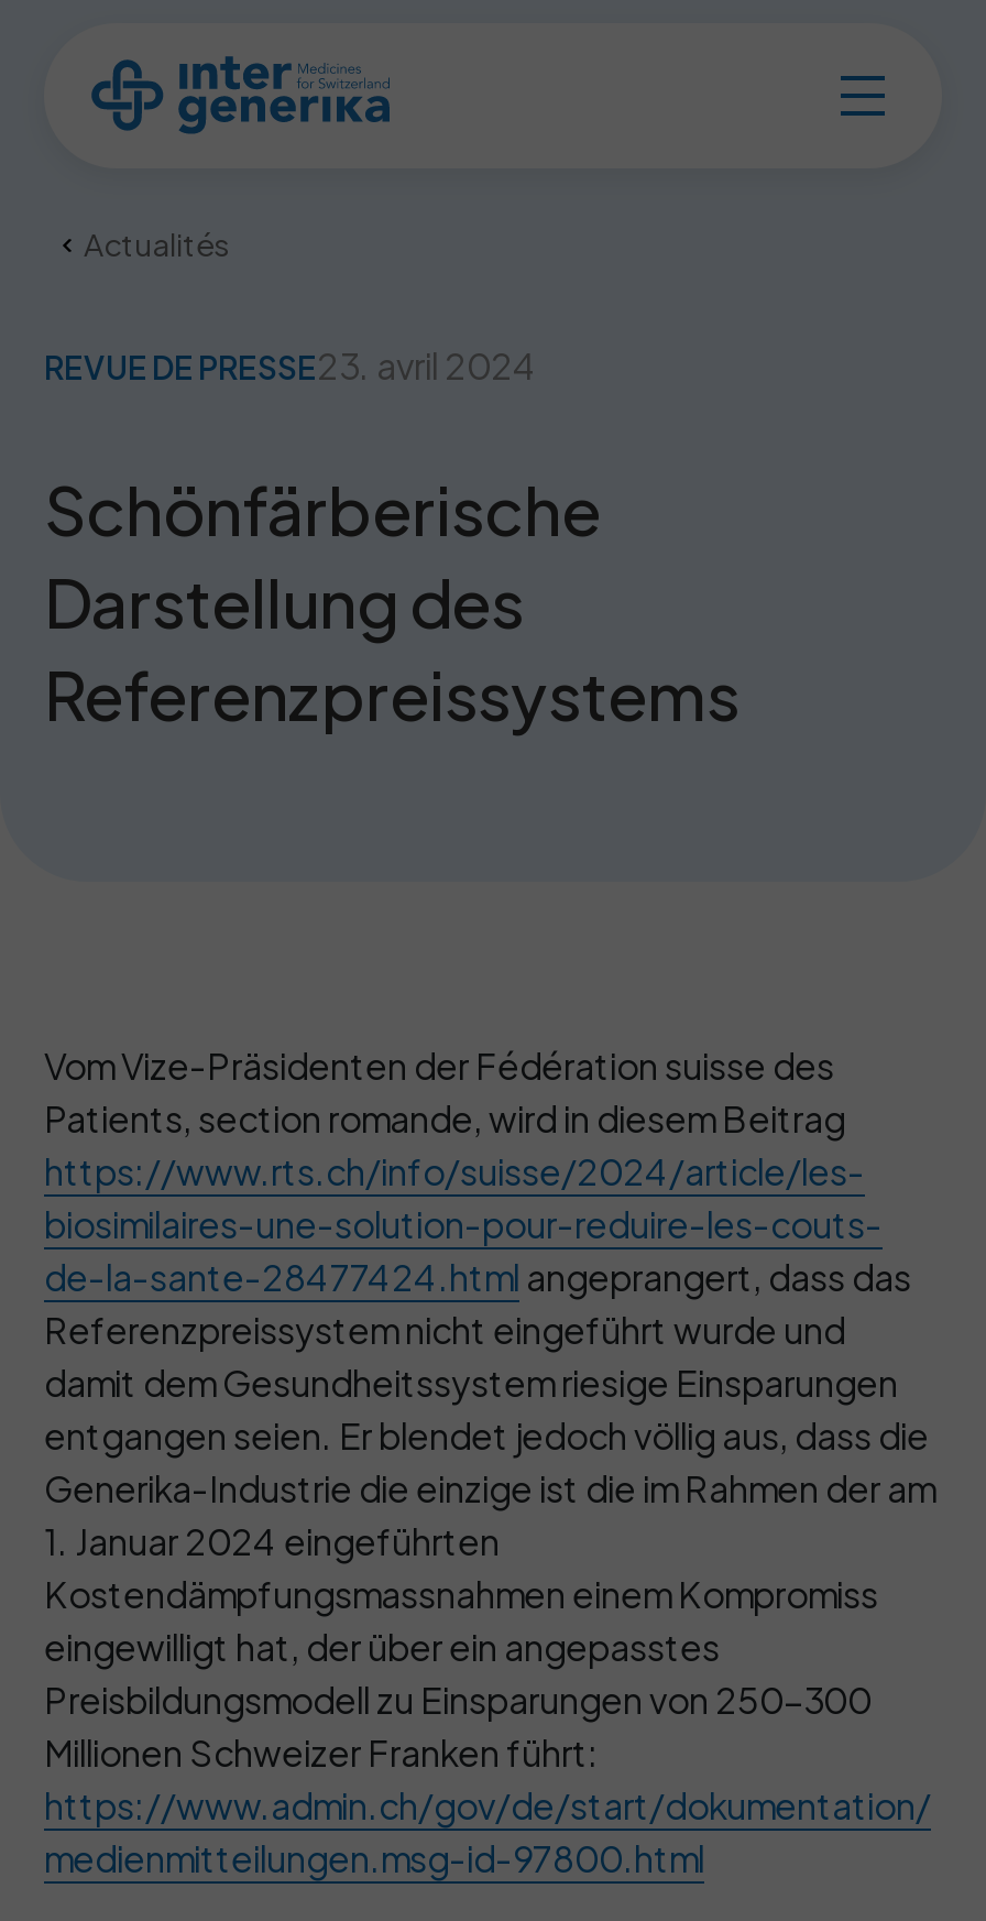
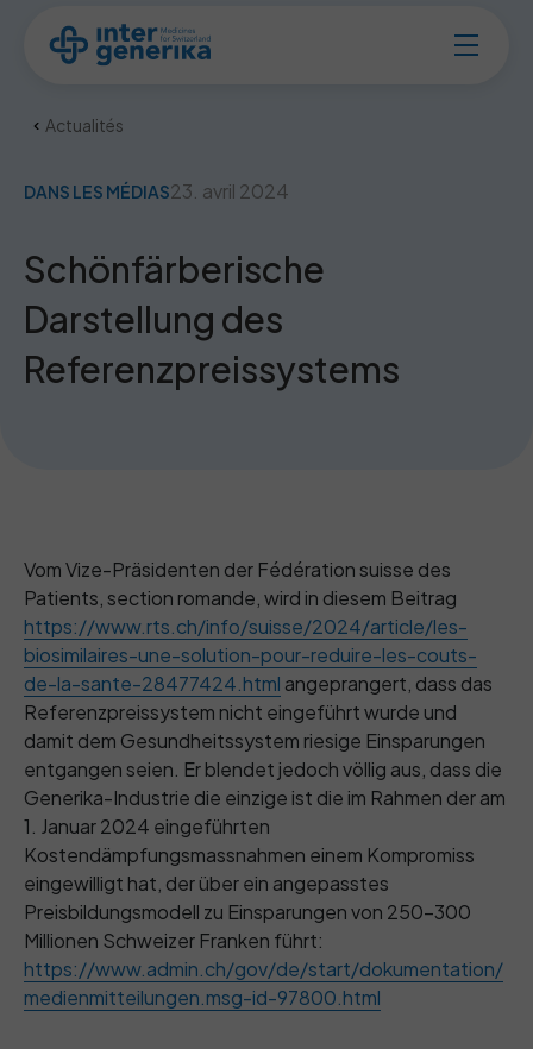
[44,342,537,389] REVUE DE PRESSE23. avril 2024 -> [24,178,289,203] DANS LES MÉDIAS23. avril 2024

